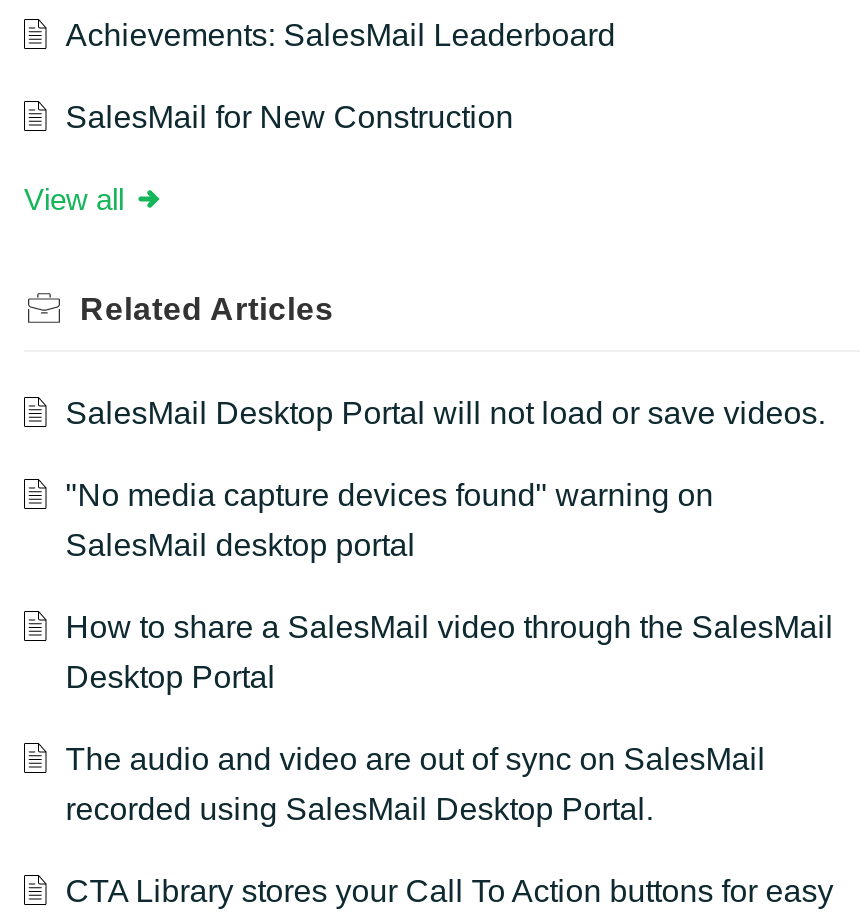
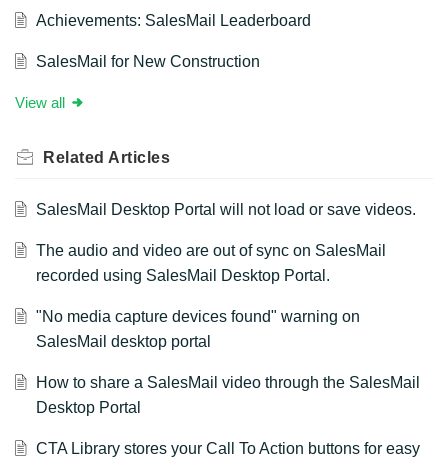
moved [66,478,834,694] -> [36,308,420,416]: "No media capture devices found" warning on | SalesMail desktop portal | How to share a SalesMail video through the SalesMail | Desktop Portal
moved [66,742,766,826] -> [36,242,386,284]: The audio and video are out of sync on SalesMail | recorded using SalesMail Desktop Portal.

